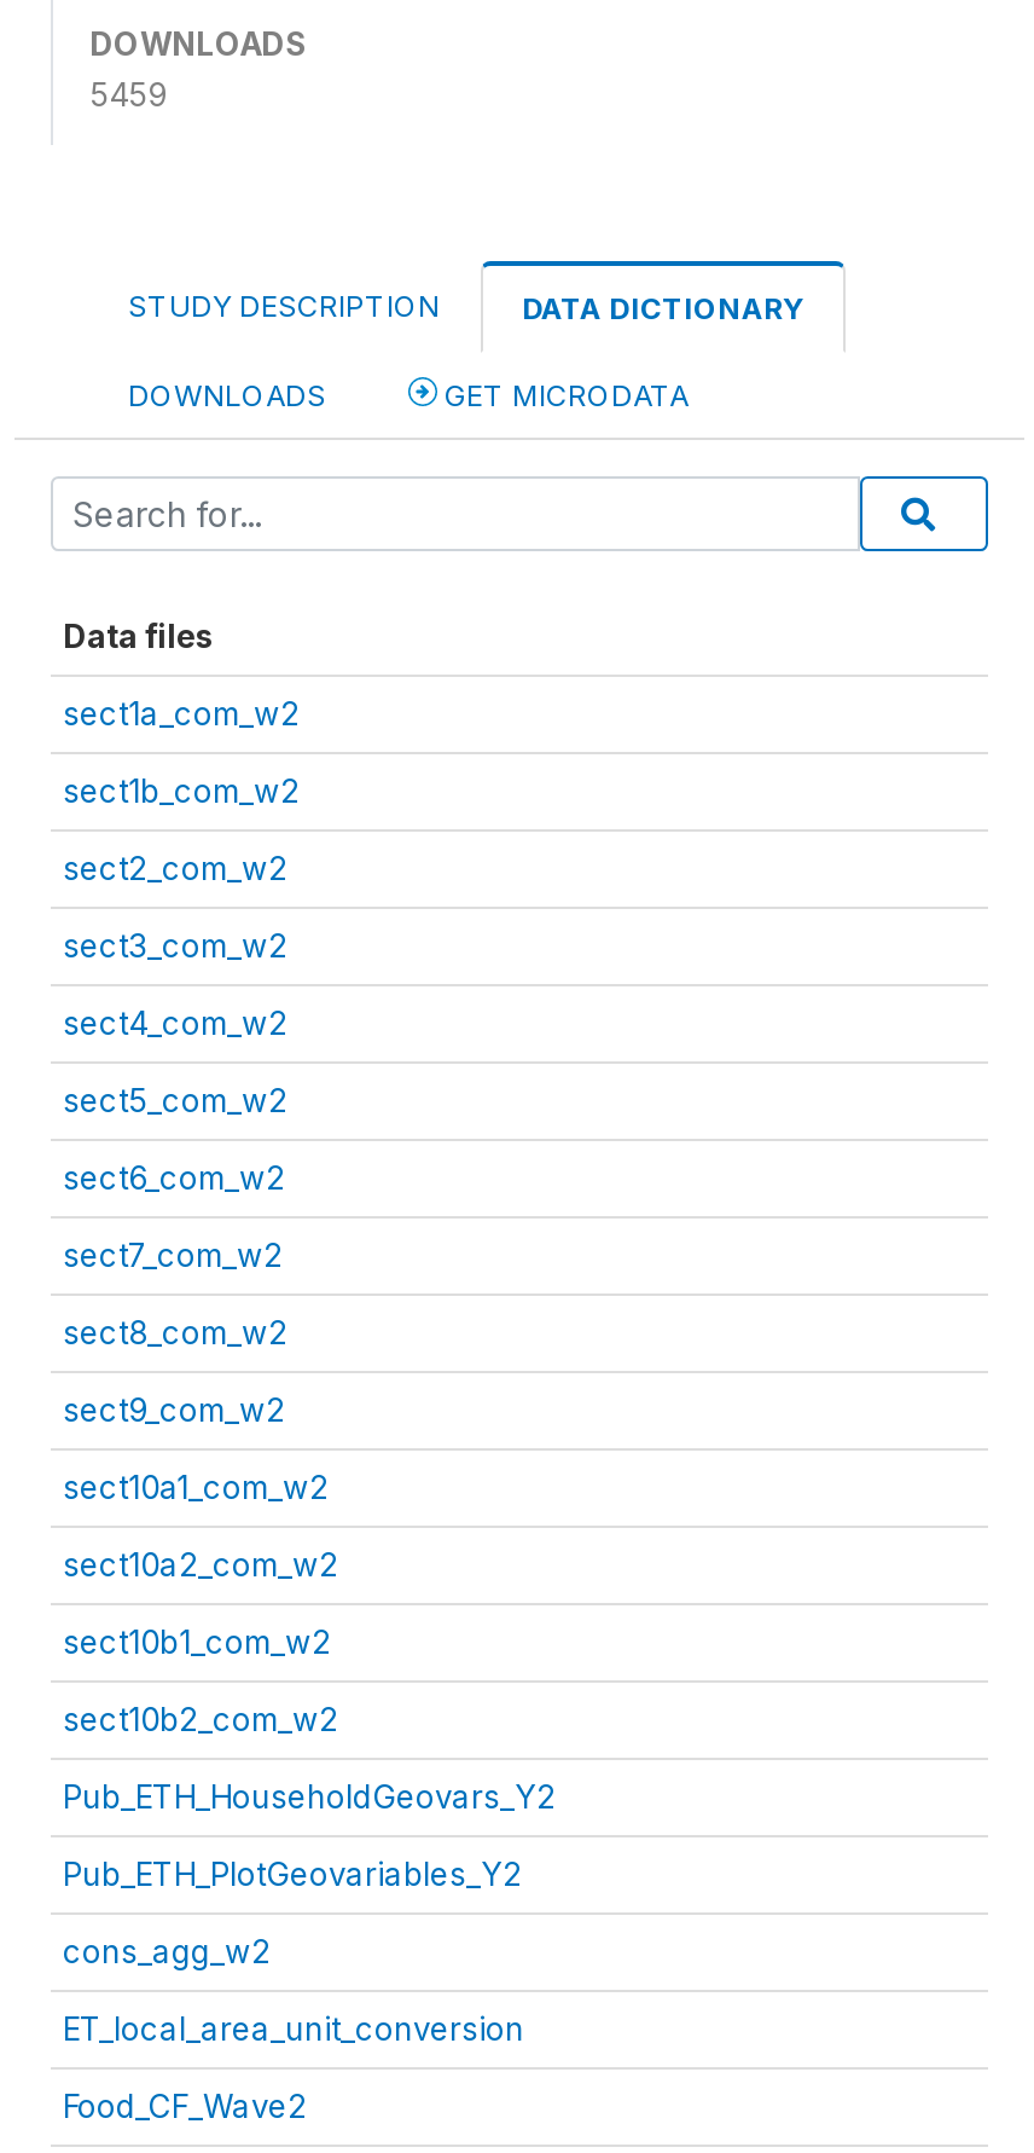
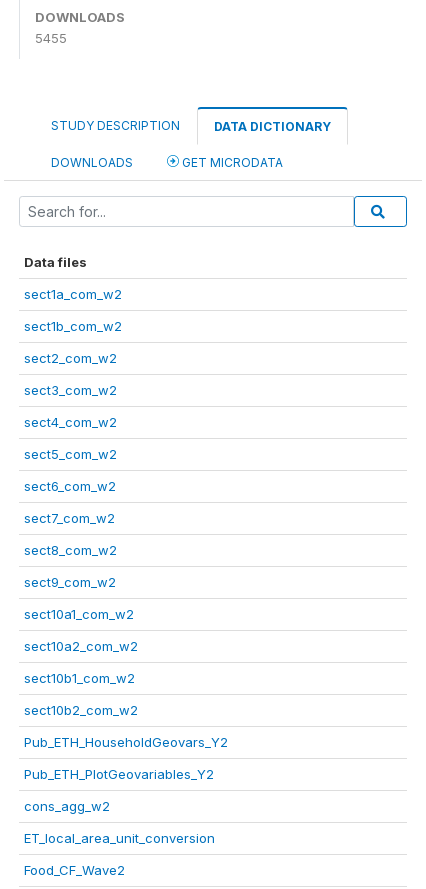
[89,75,167,114] 5459 -> [35,30,67,46] 5455

